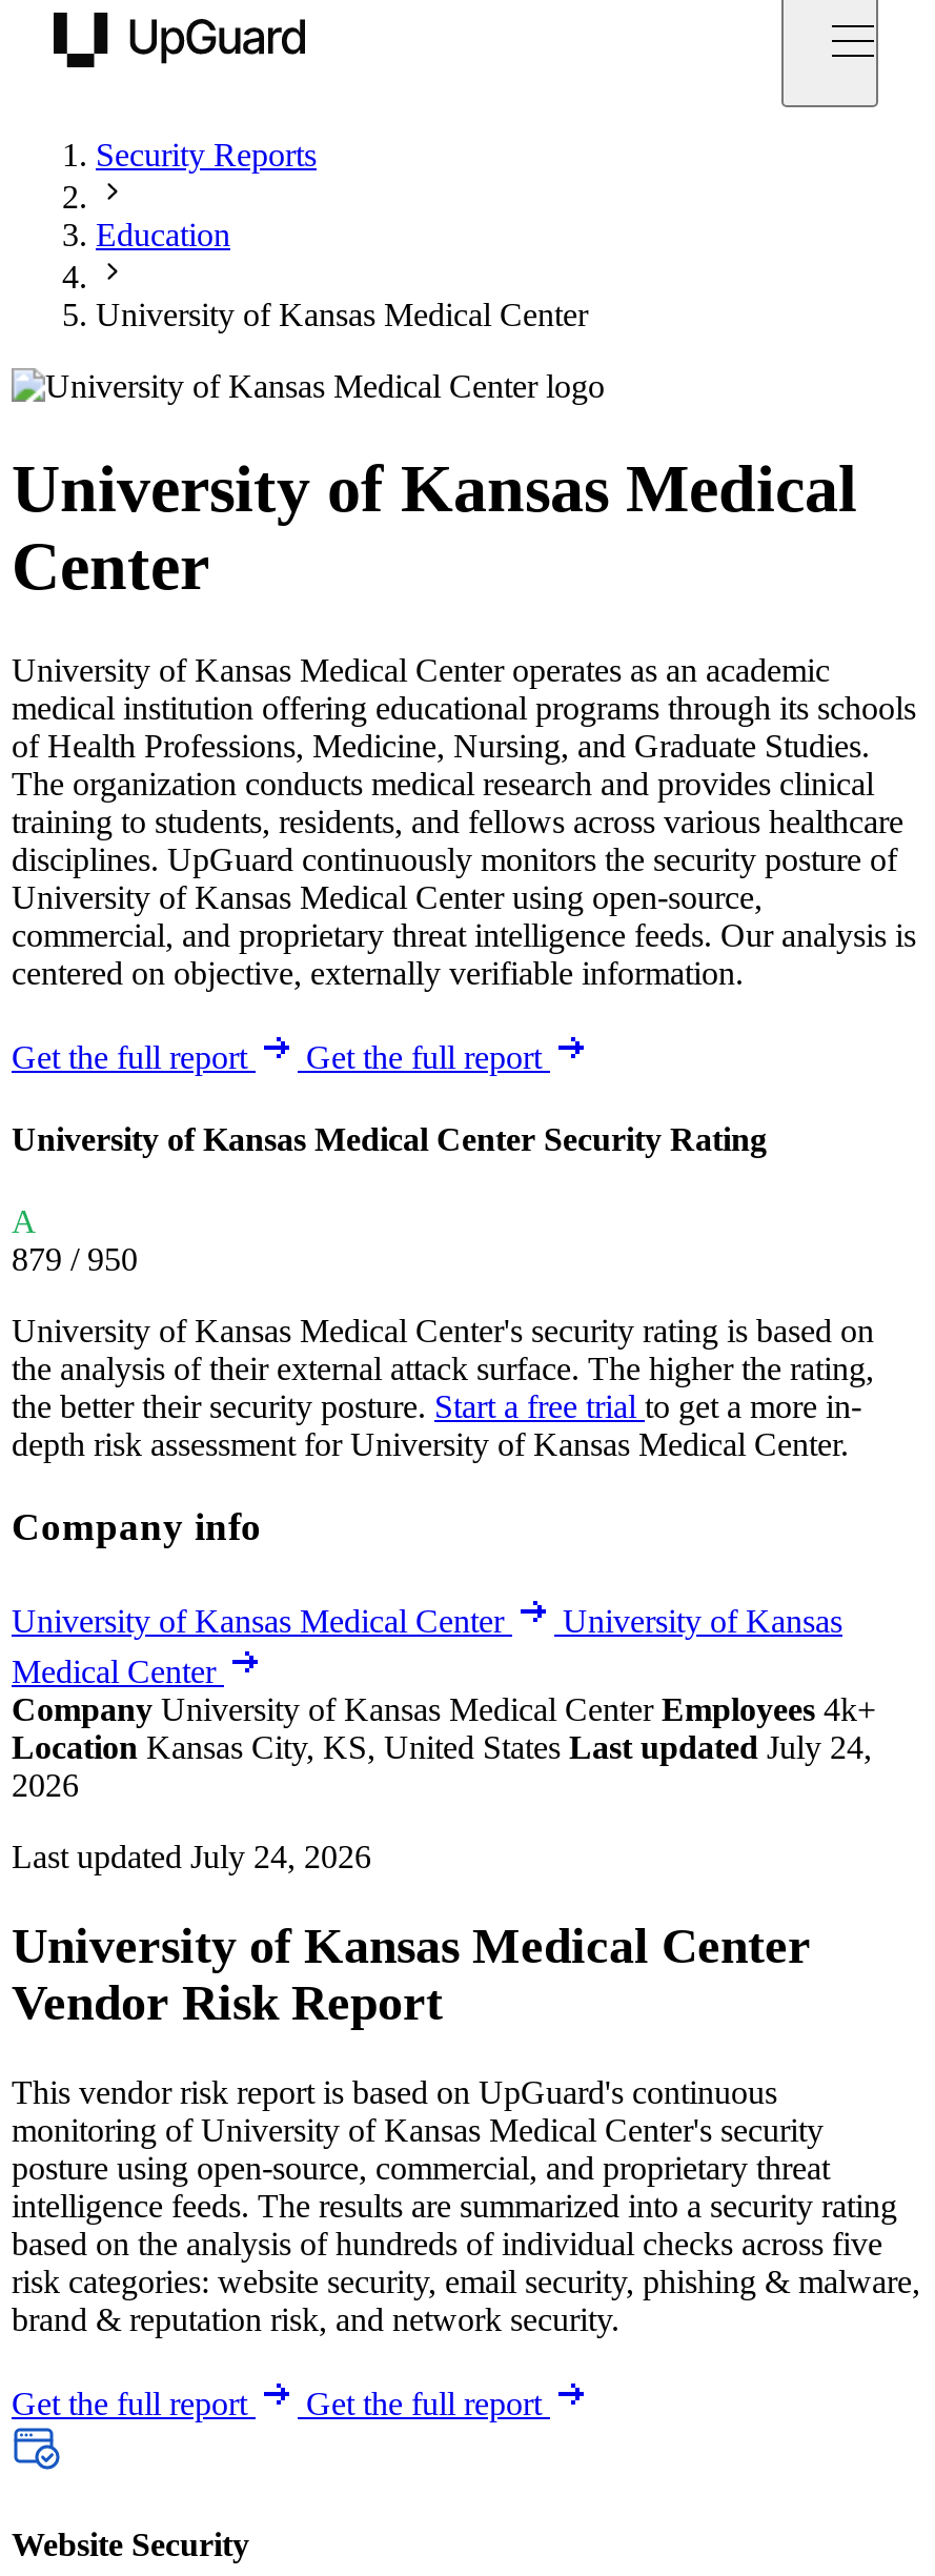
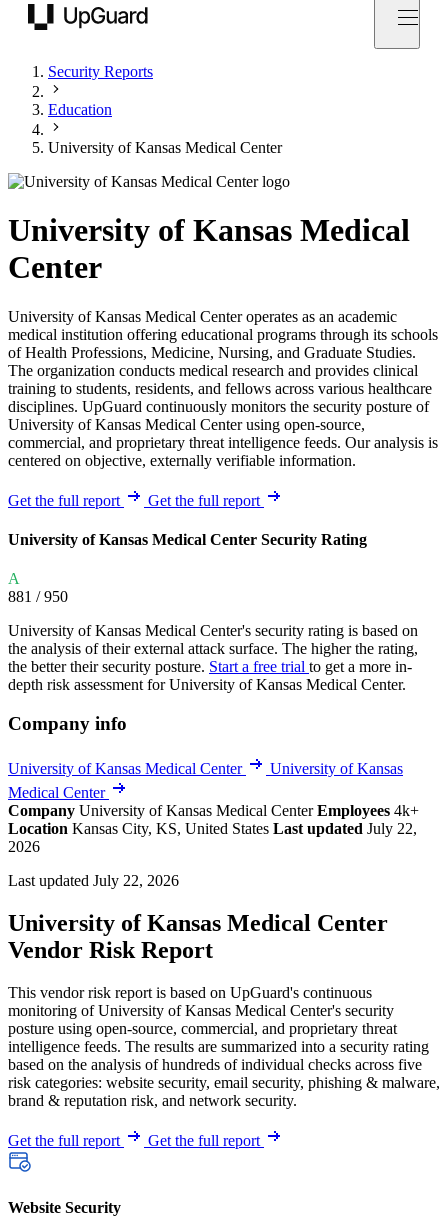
[12,1242,138,1278] 879 / 950 -> [8,588,68,605] 881 / 950
[12,1729,872,1765] Location Kansas City, KS, United States Last updated July 24, -> [8,820,417,837] Location Kansas City, KS, United States Last updated July 22,
[12,1838,371,1874] Last updated July 24, 2026 -> [8,872,179,889] Last updated July 22, 2026

